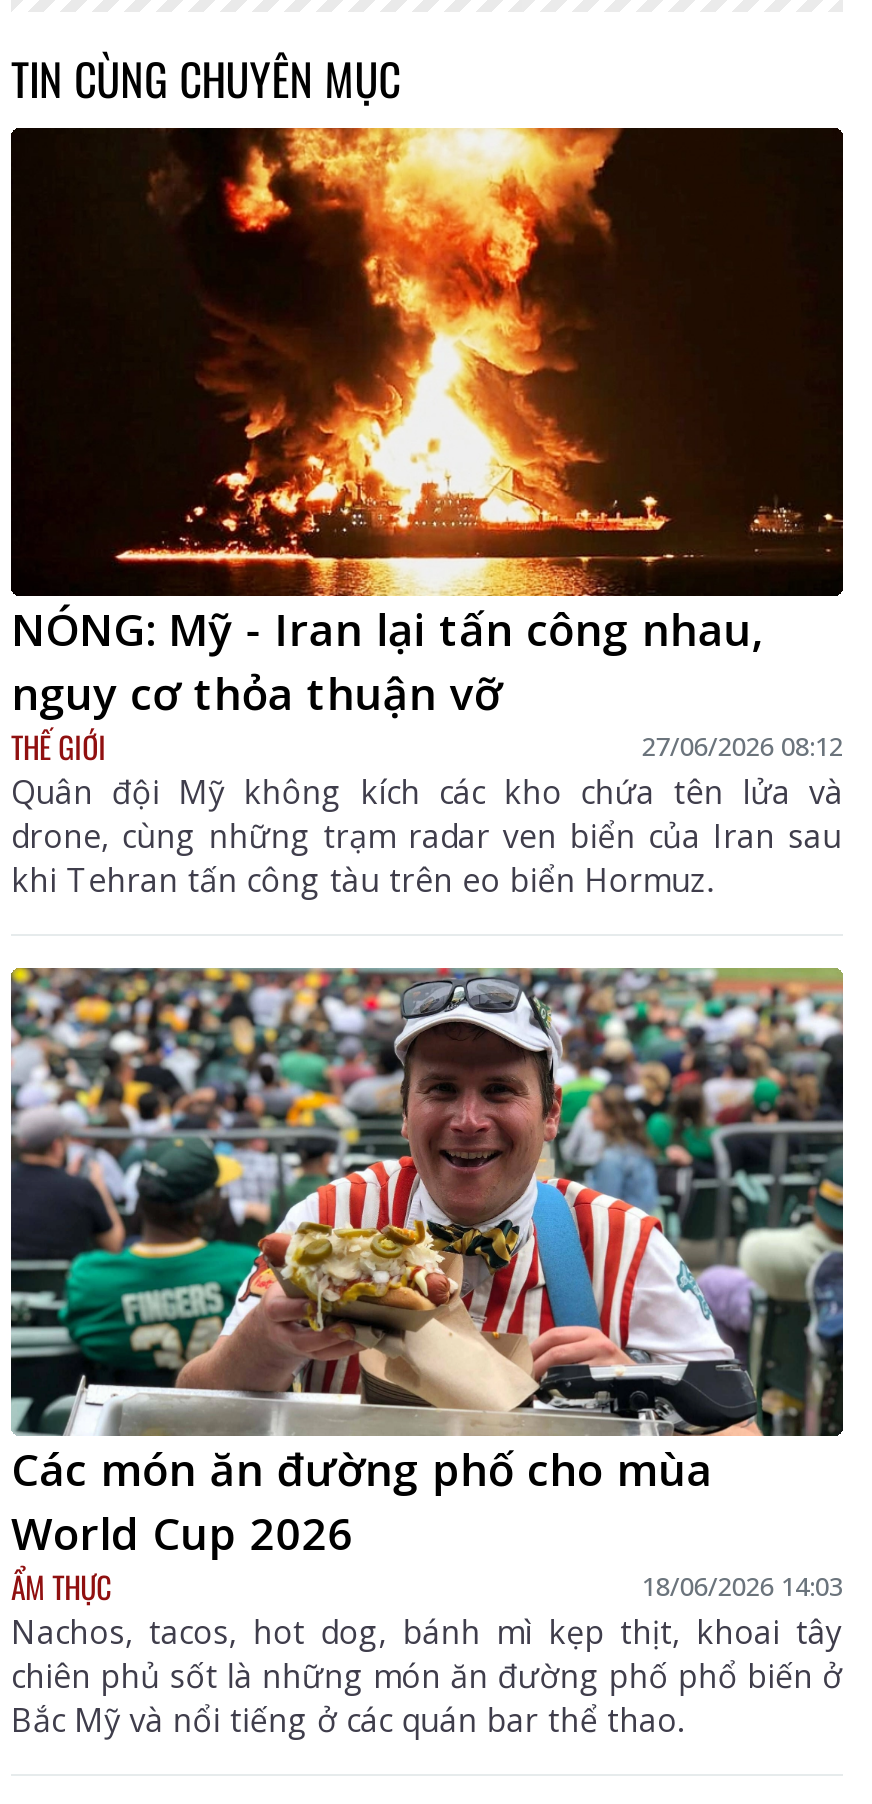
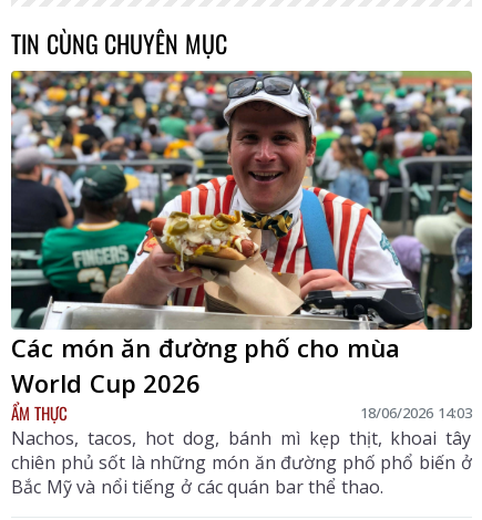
[9,126,845,902] [image] | NÓNG: Mỹ - Iran lại tấn công nhau, | nguy cơ thỏa thuận vỡ | THẾ GIỚI | 27/06/2026 08:12 | Quân đội Mỹ không kích các kho chứa tên lửa và | drone, cùng những trạm radar ven biển của Iran sau | khi Tehran tấn công tàu trên eo biển Hormuz. -> none

